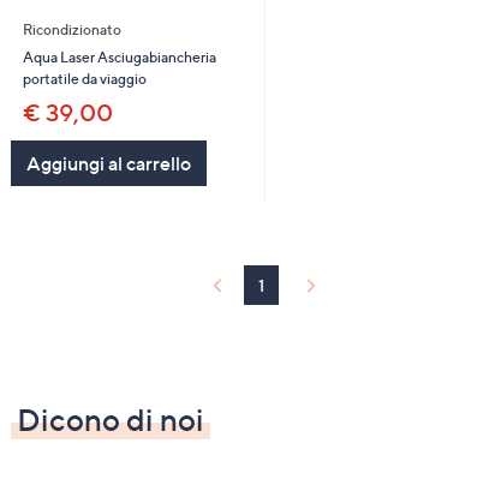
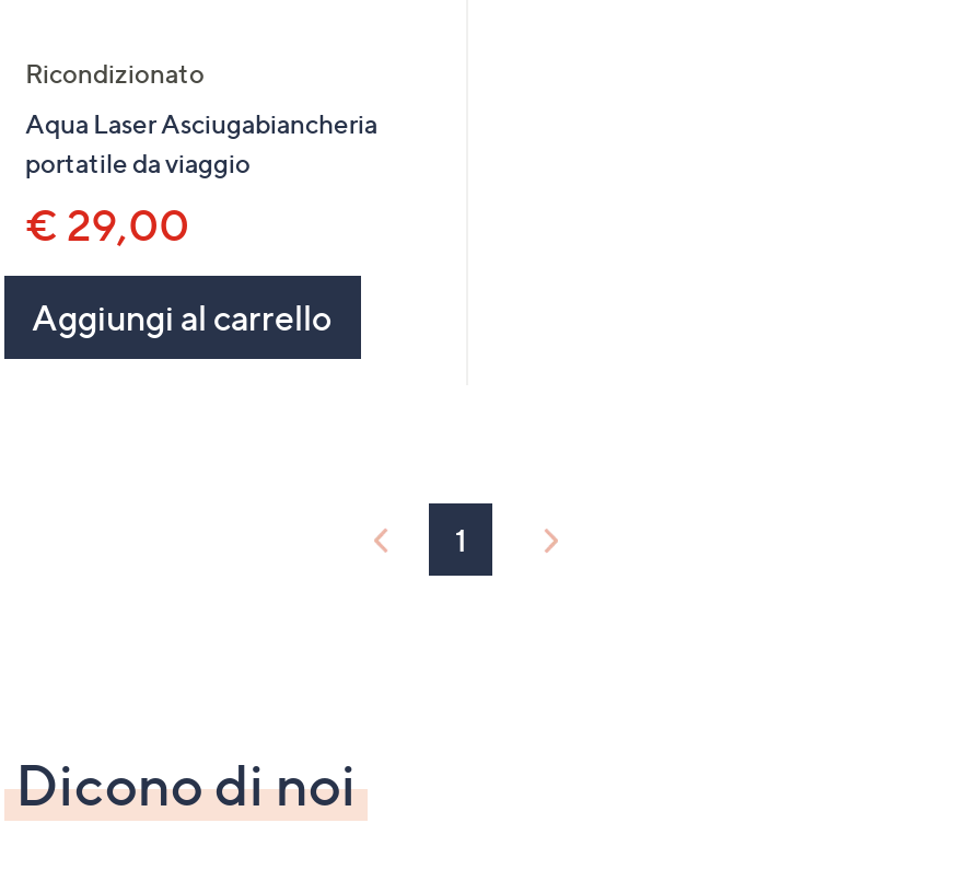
[22,98,112,127] € 39,00 -> [25,200,189,253] € 29,00

